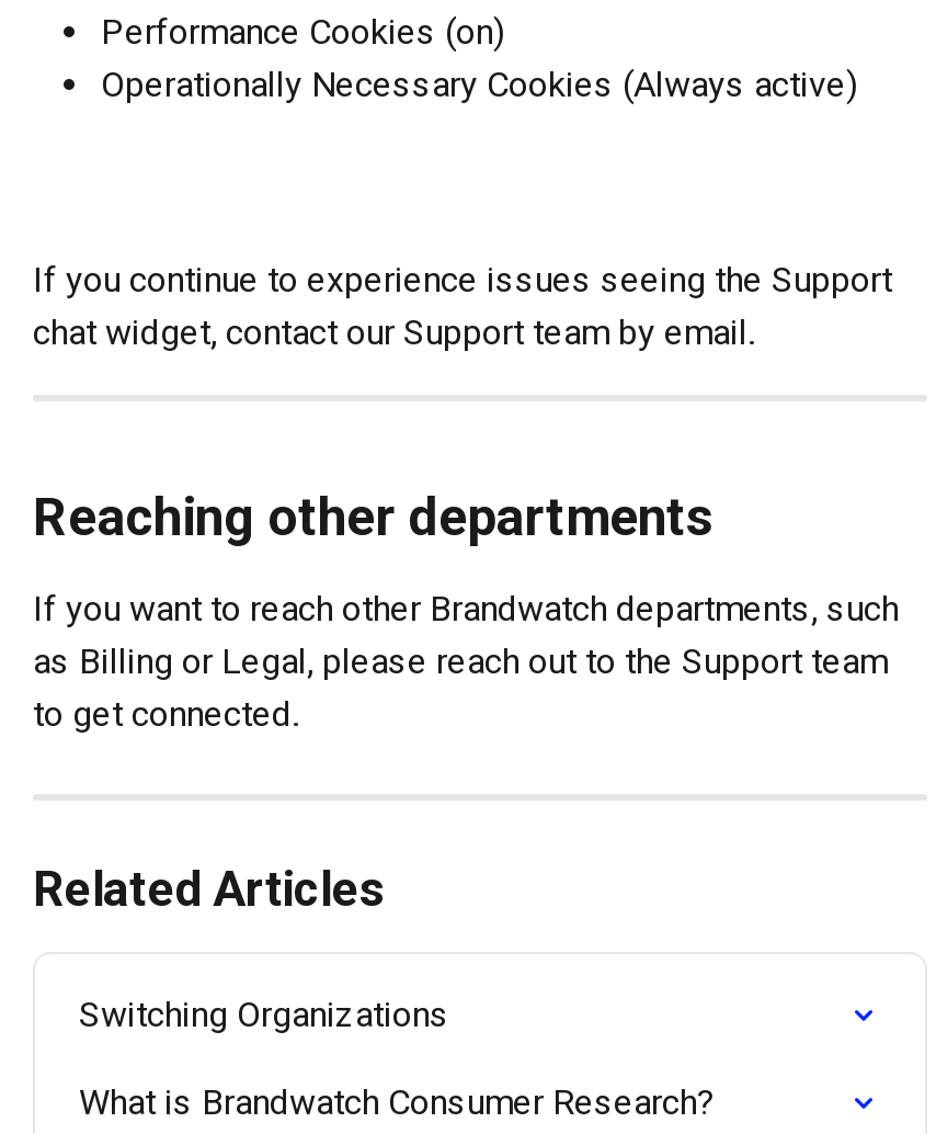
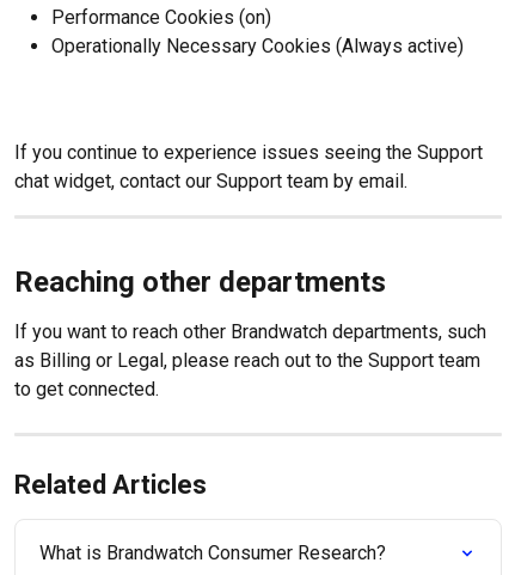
[79,994,449,1036] Switching Organizations -> none

